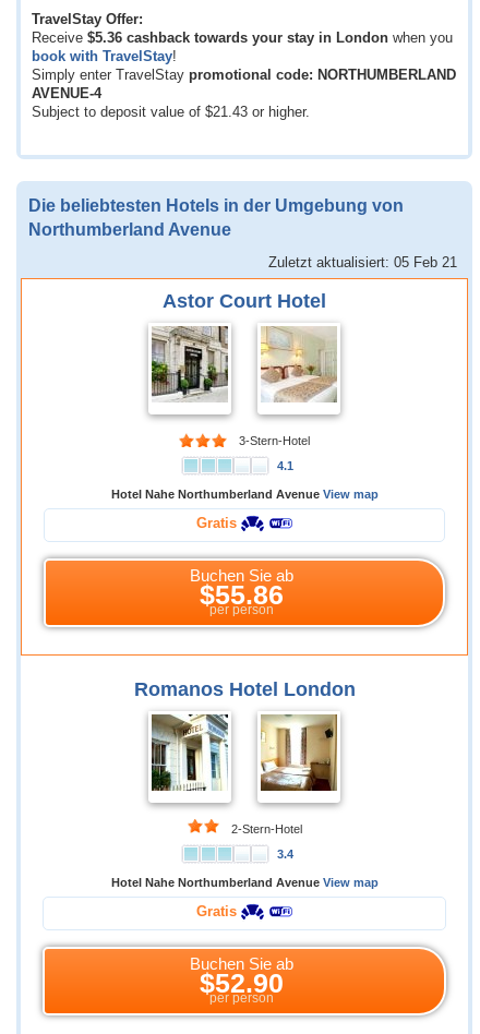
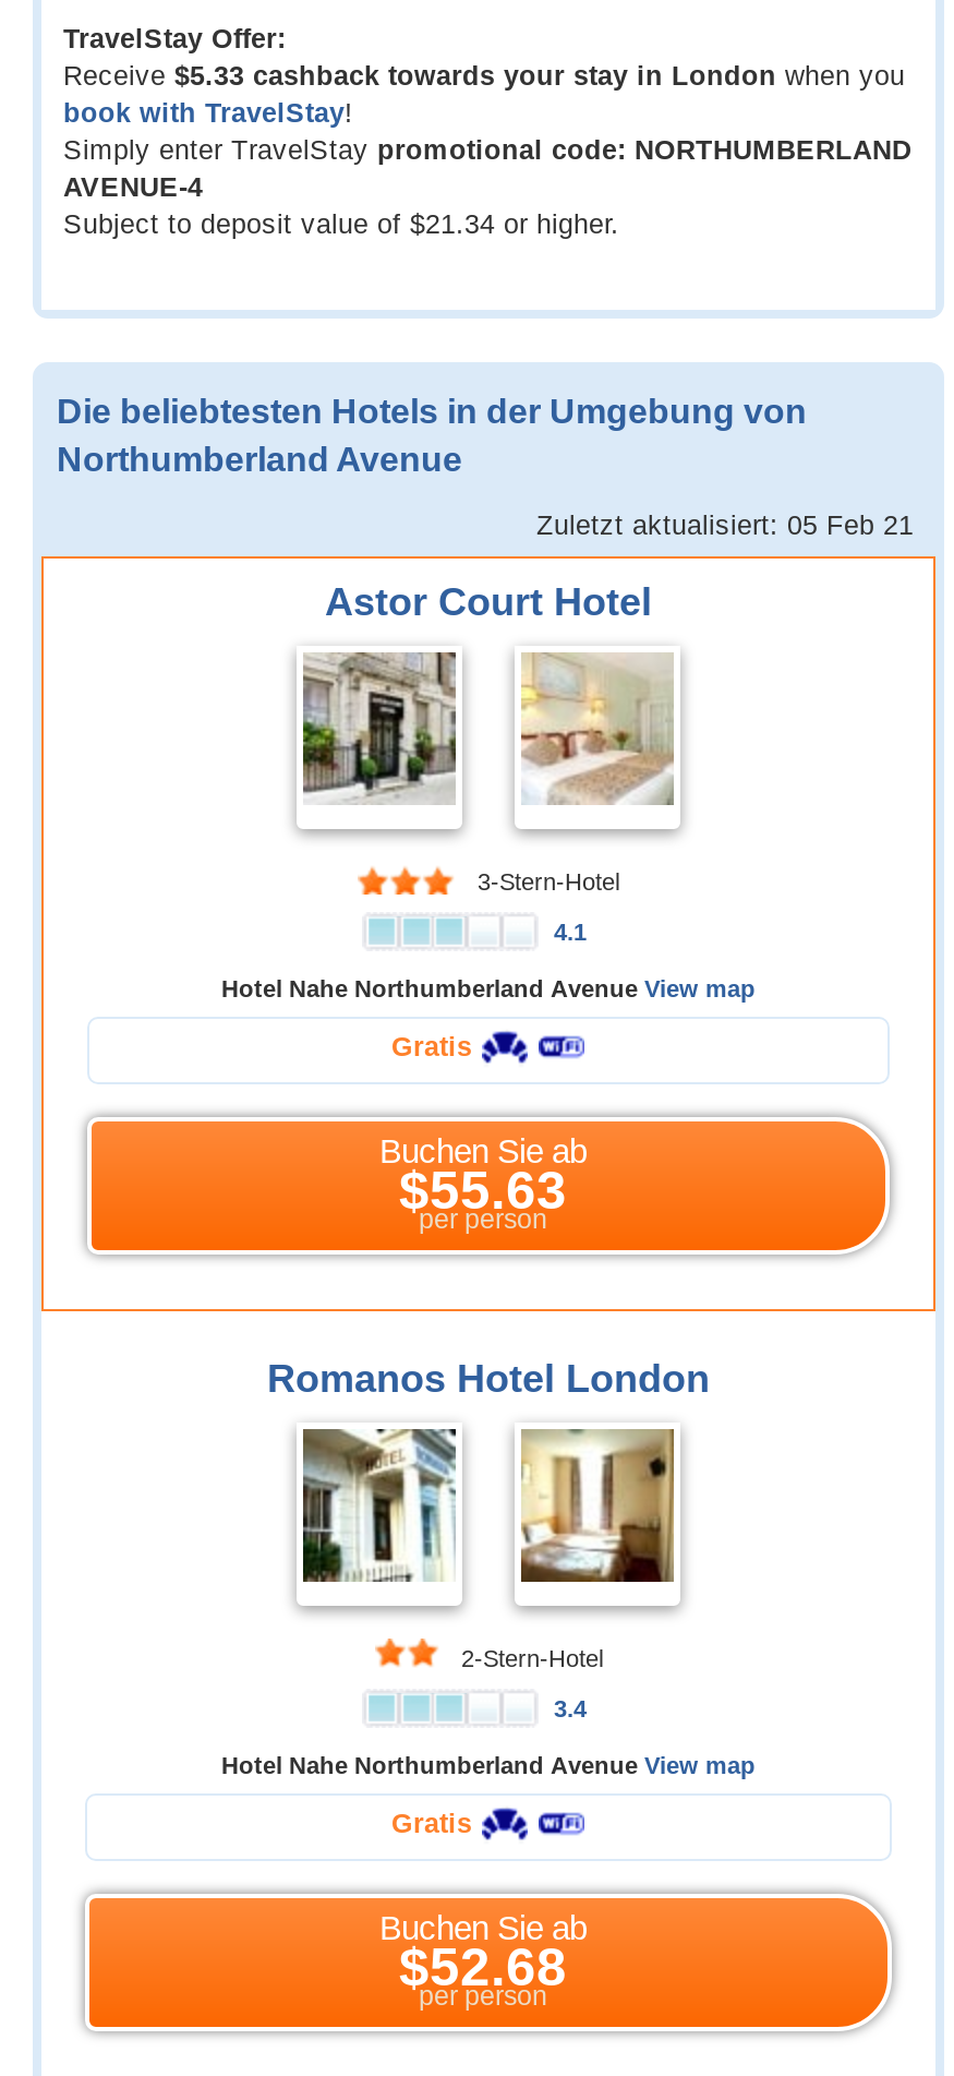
[32,31,453,46] Receive $5.36 cashback towards your stay in London when you -> [63,62,905,92] Receive $5.33 cashback towards your stay in London when you
[32,105,310,120] Subject to deposit value of $21.43 or higher. -> [63,210,619,240] Subject to deposit value of $21.34 or higher.
[200,580,284,617] $55.86 per person -> [399,1161,567,1235] $55.63 per person
[200,969,284,1006] $52.90 per person -> [399,1937,567,2012] $52.68 per person

